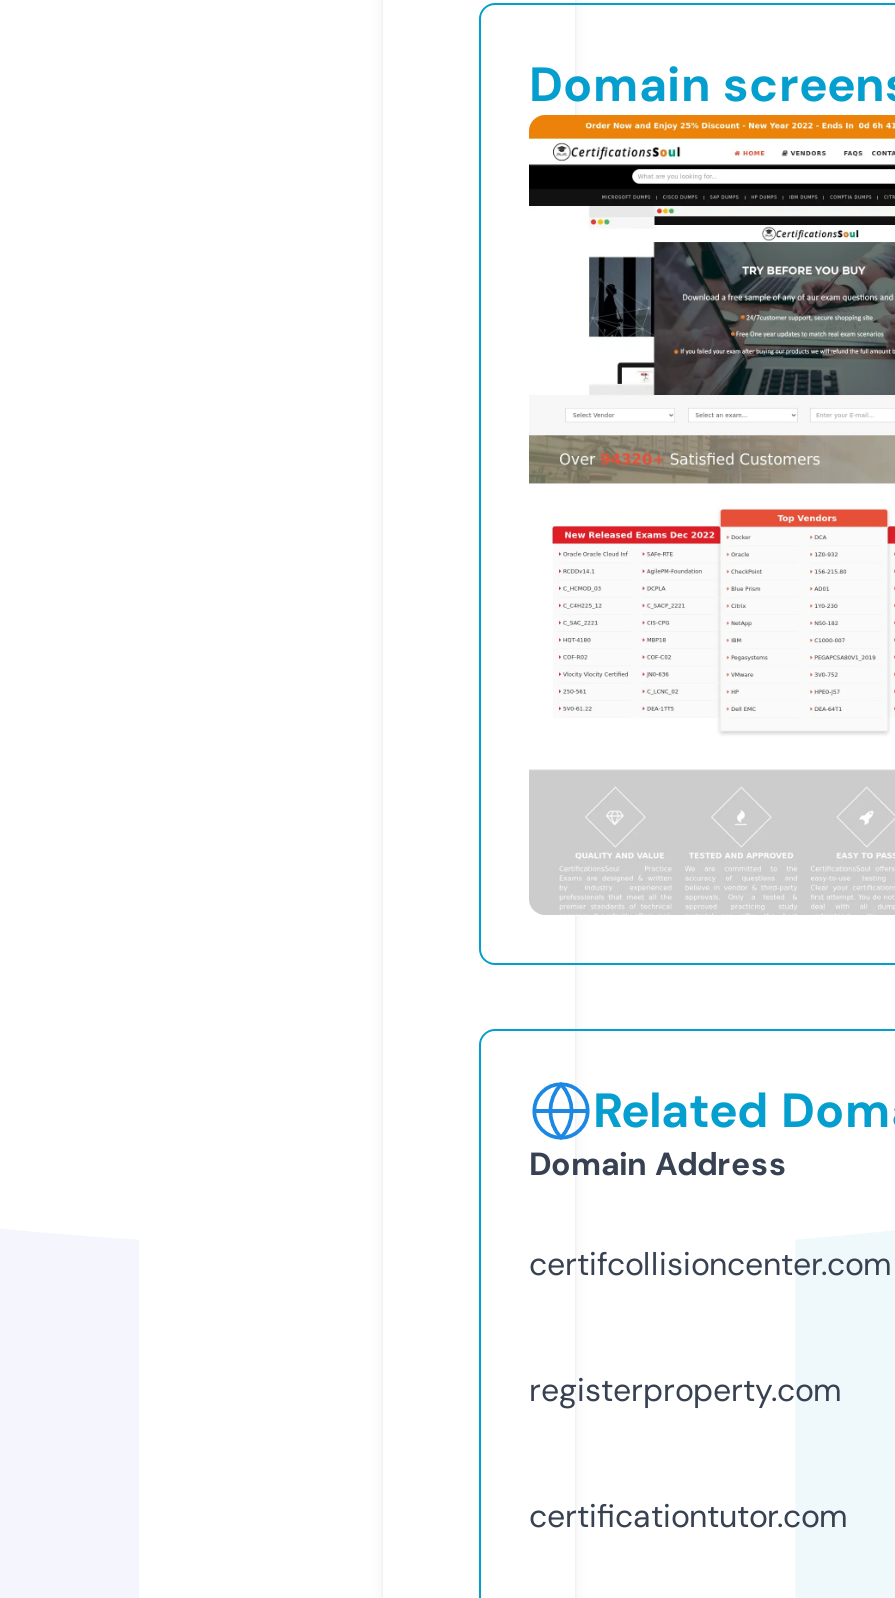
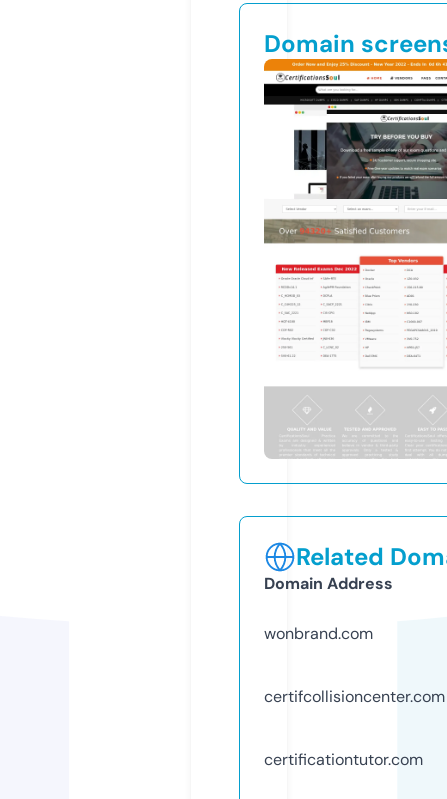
none -> [264,623,373,644] wonbrand.com
moved [529,1243,891,1285] -> [264,686,445,707]: certifcollisioncenter.com
[529,1369,841,1411] registerproperty.com -> none

